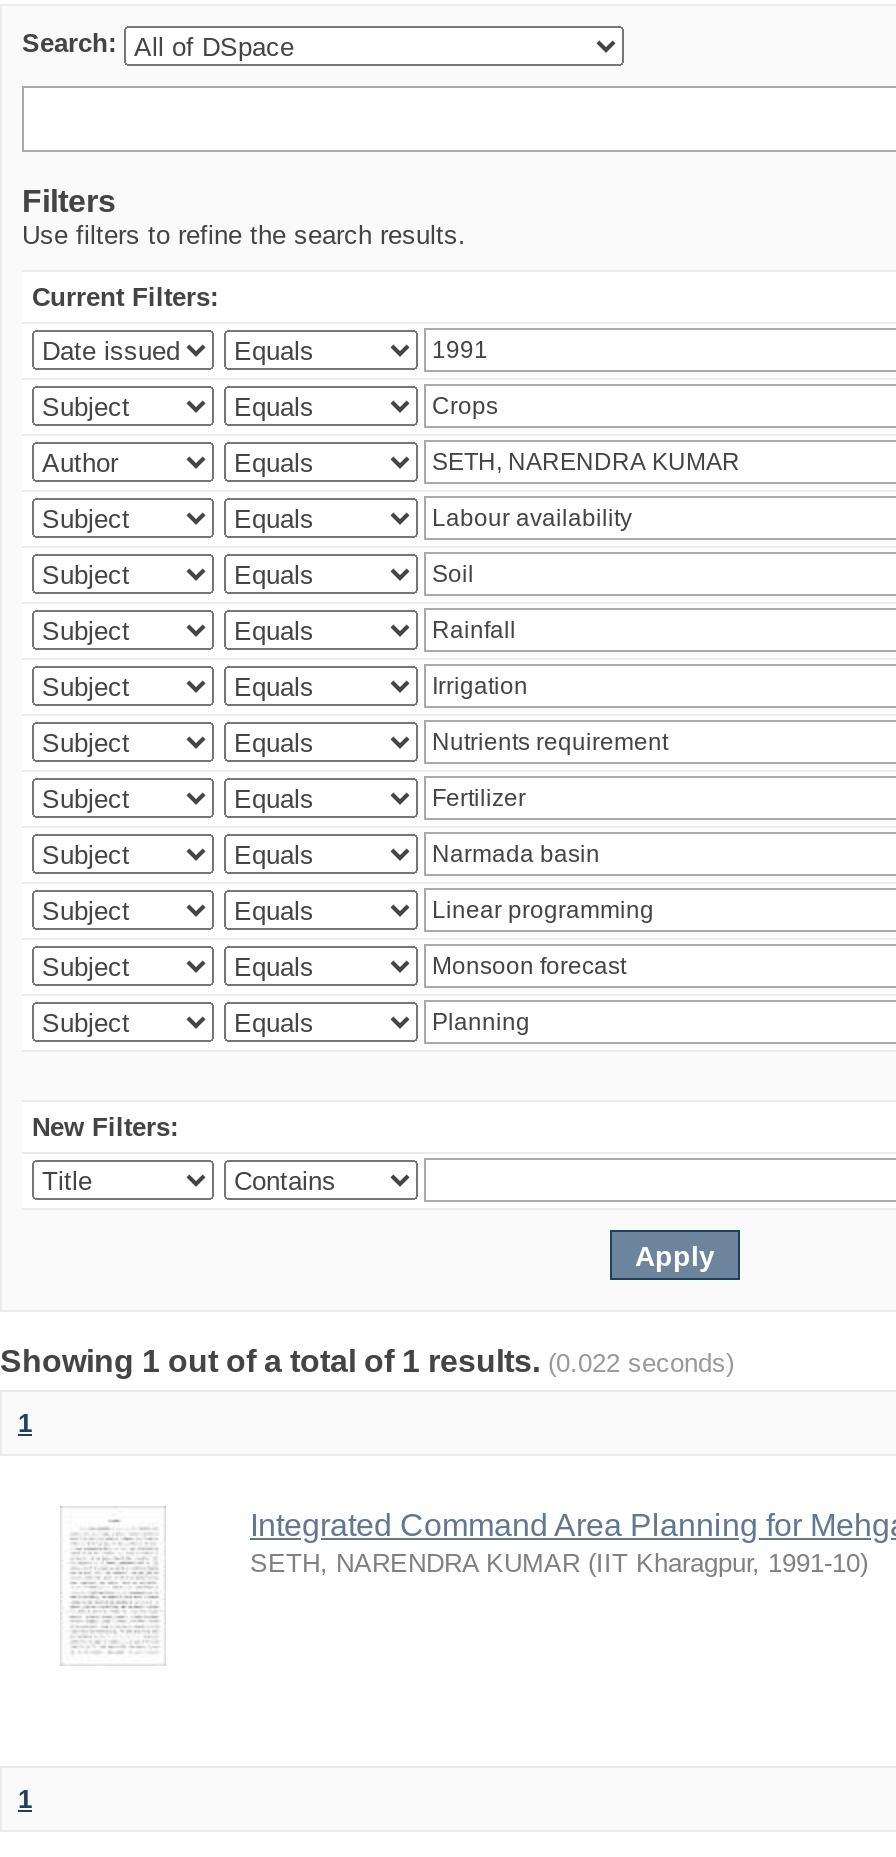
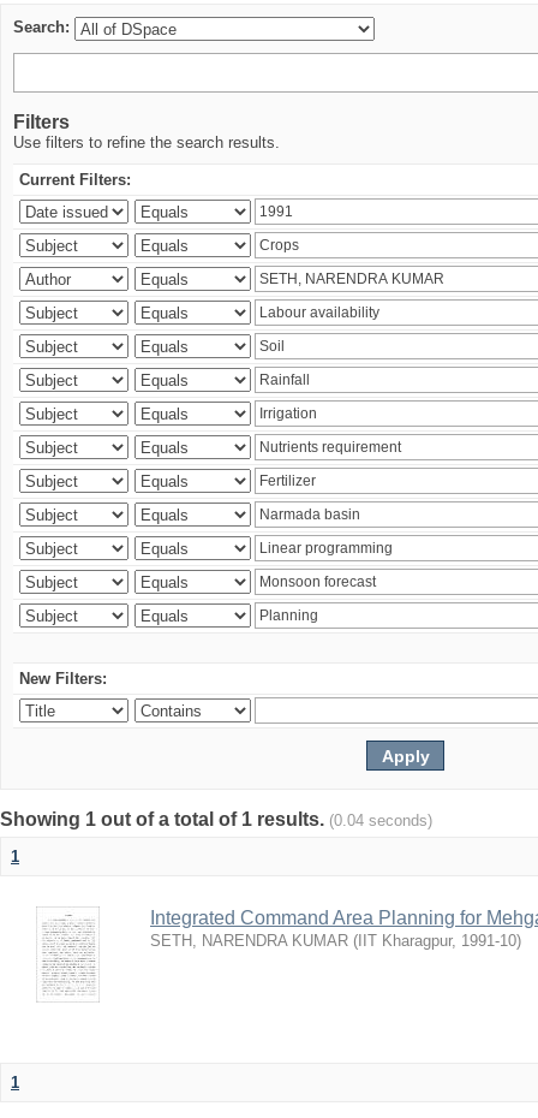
[0,1344,734,1378] Showing 1 out of a total of 1 results. (0.022 seconds) -> [0,809,432,829] Showing 1 out of a total of 1 results. (0.04 seconds)

